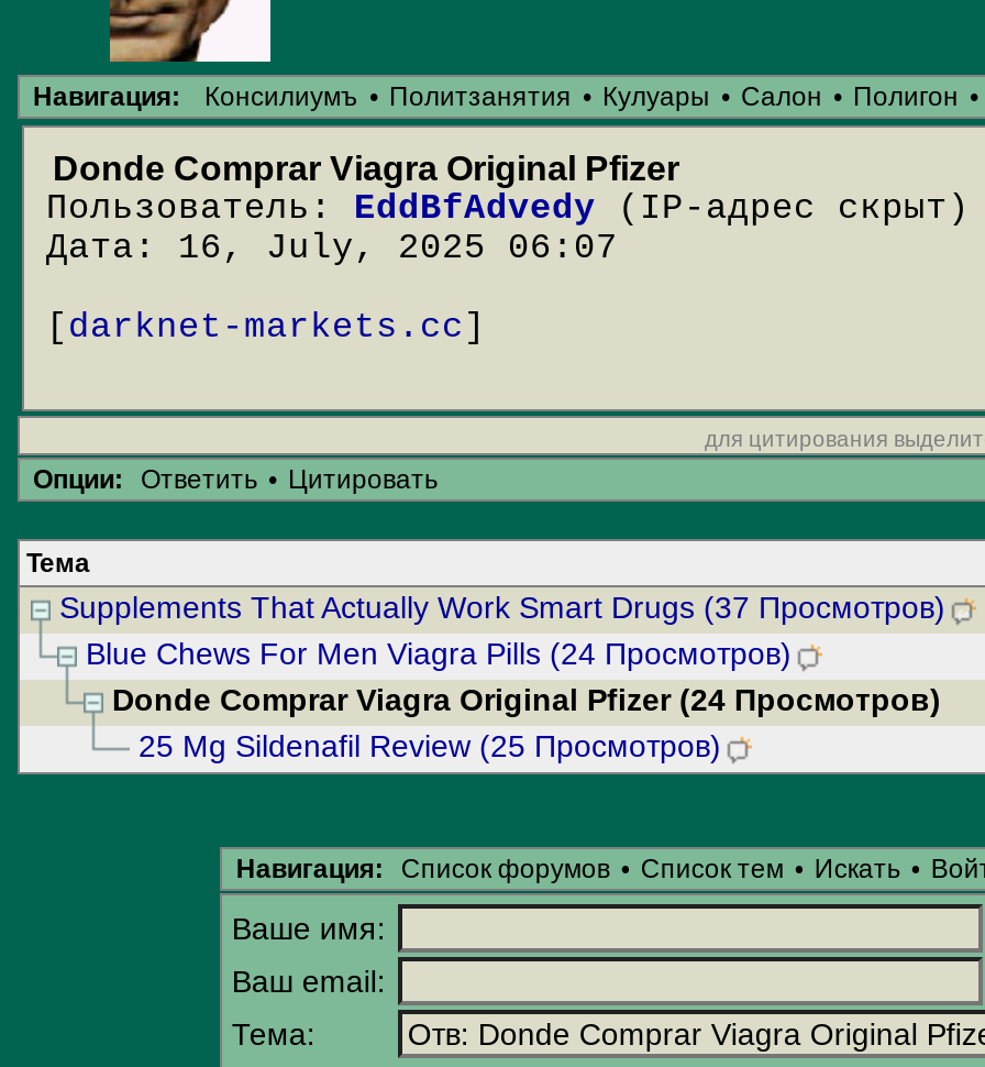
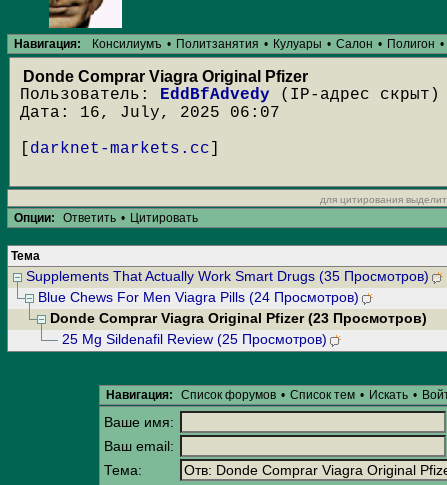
[59,590,945,625] Supplements That Actually Work Smart Drugs (37 Просмотров) -> [26,268,429,284] Supplements That Actually Work Smart Drugs (35 Просмотров)
[112,682,941,718] Donde Comprar Viagra Original Pfizer (24 Просмотров) -> [50,310,427,326] Donde Comprar Viagra Original Pfizer (23 Просмотров)

